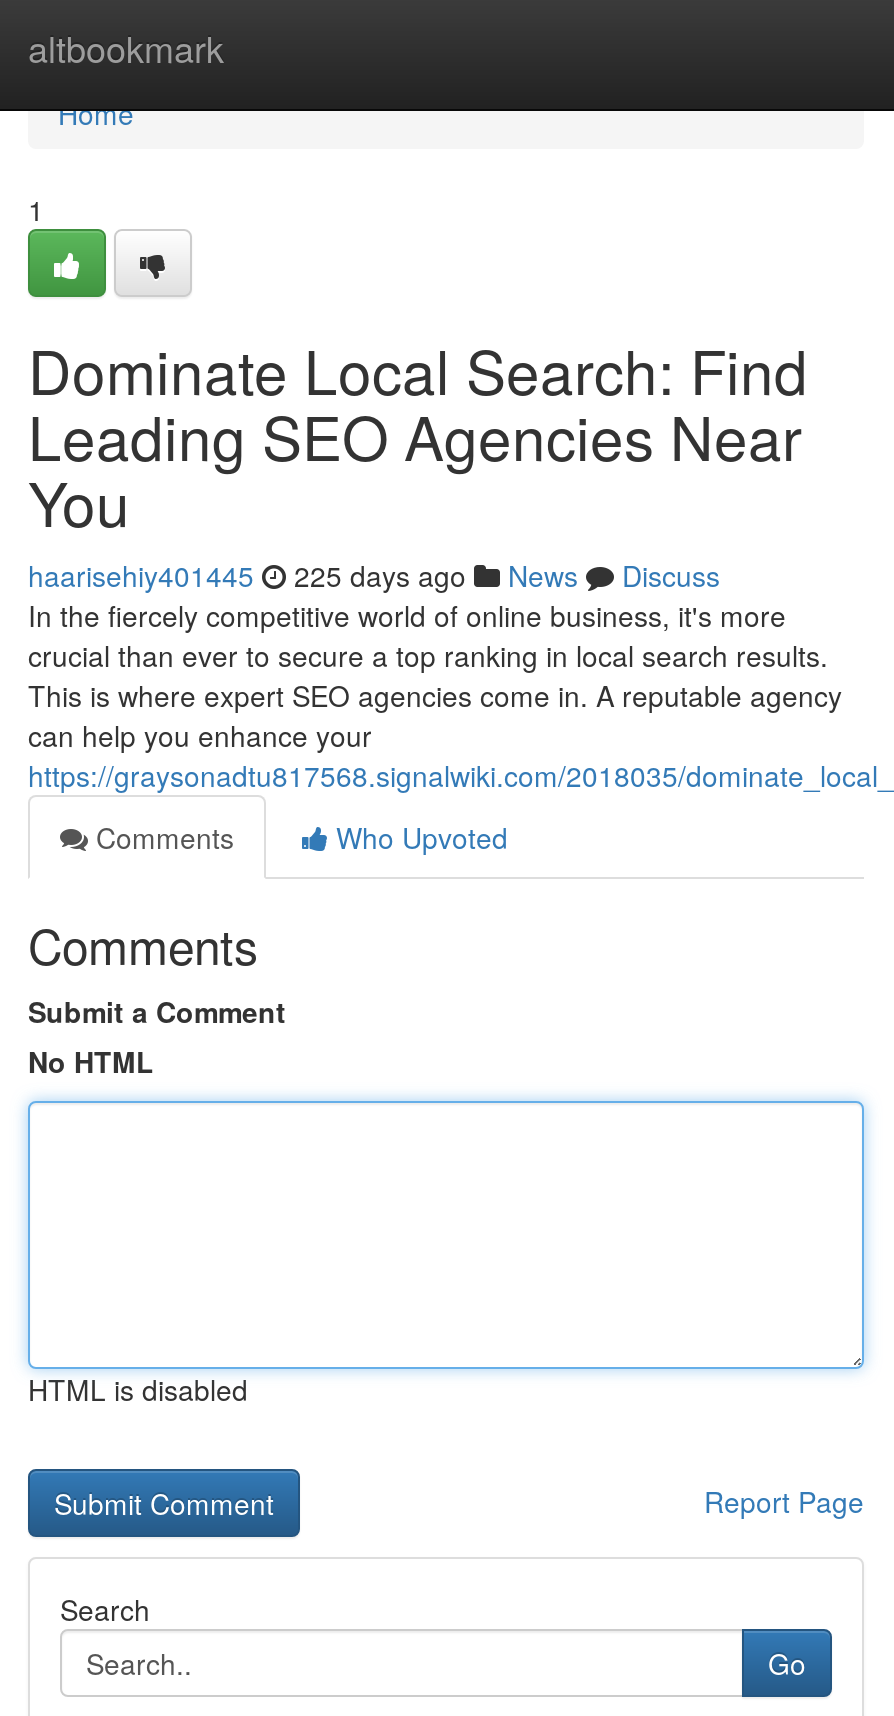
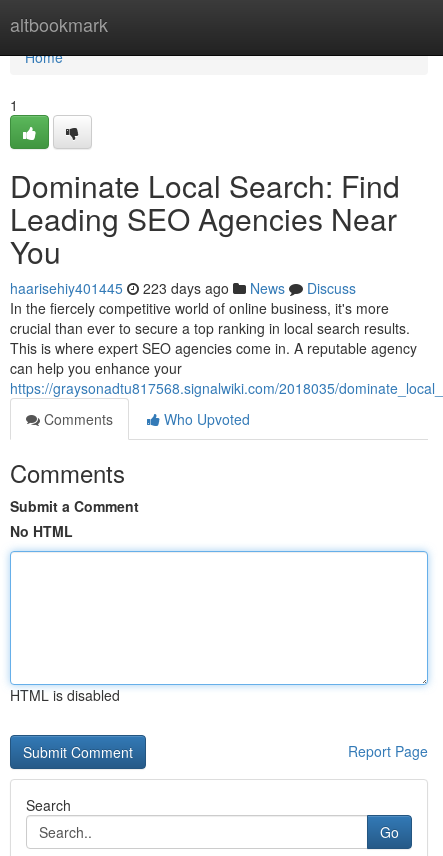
[28,555,720,595] haarisehiy401445 225 days ago News Discuss -> [10,278,356,298] haarisehiy401445 223 days ago News Discuss

